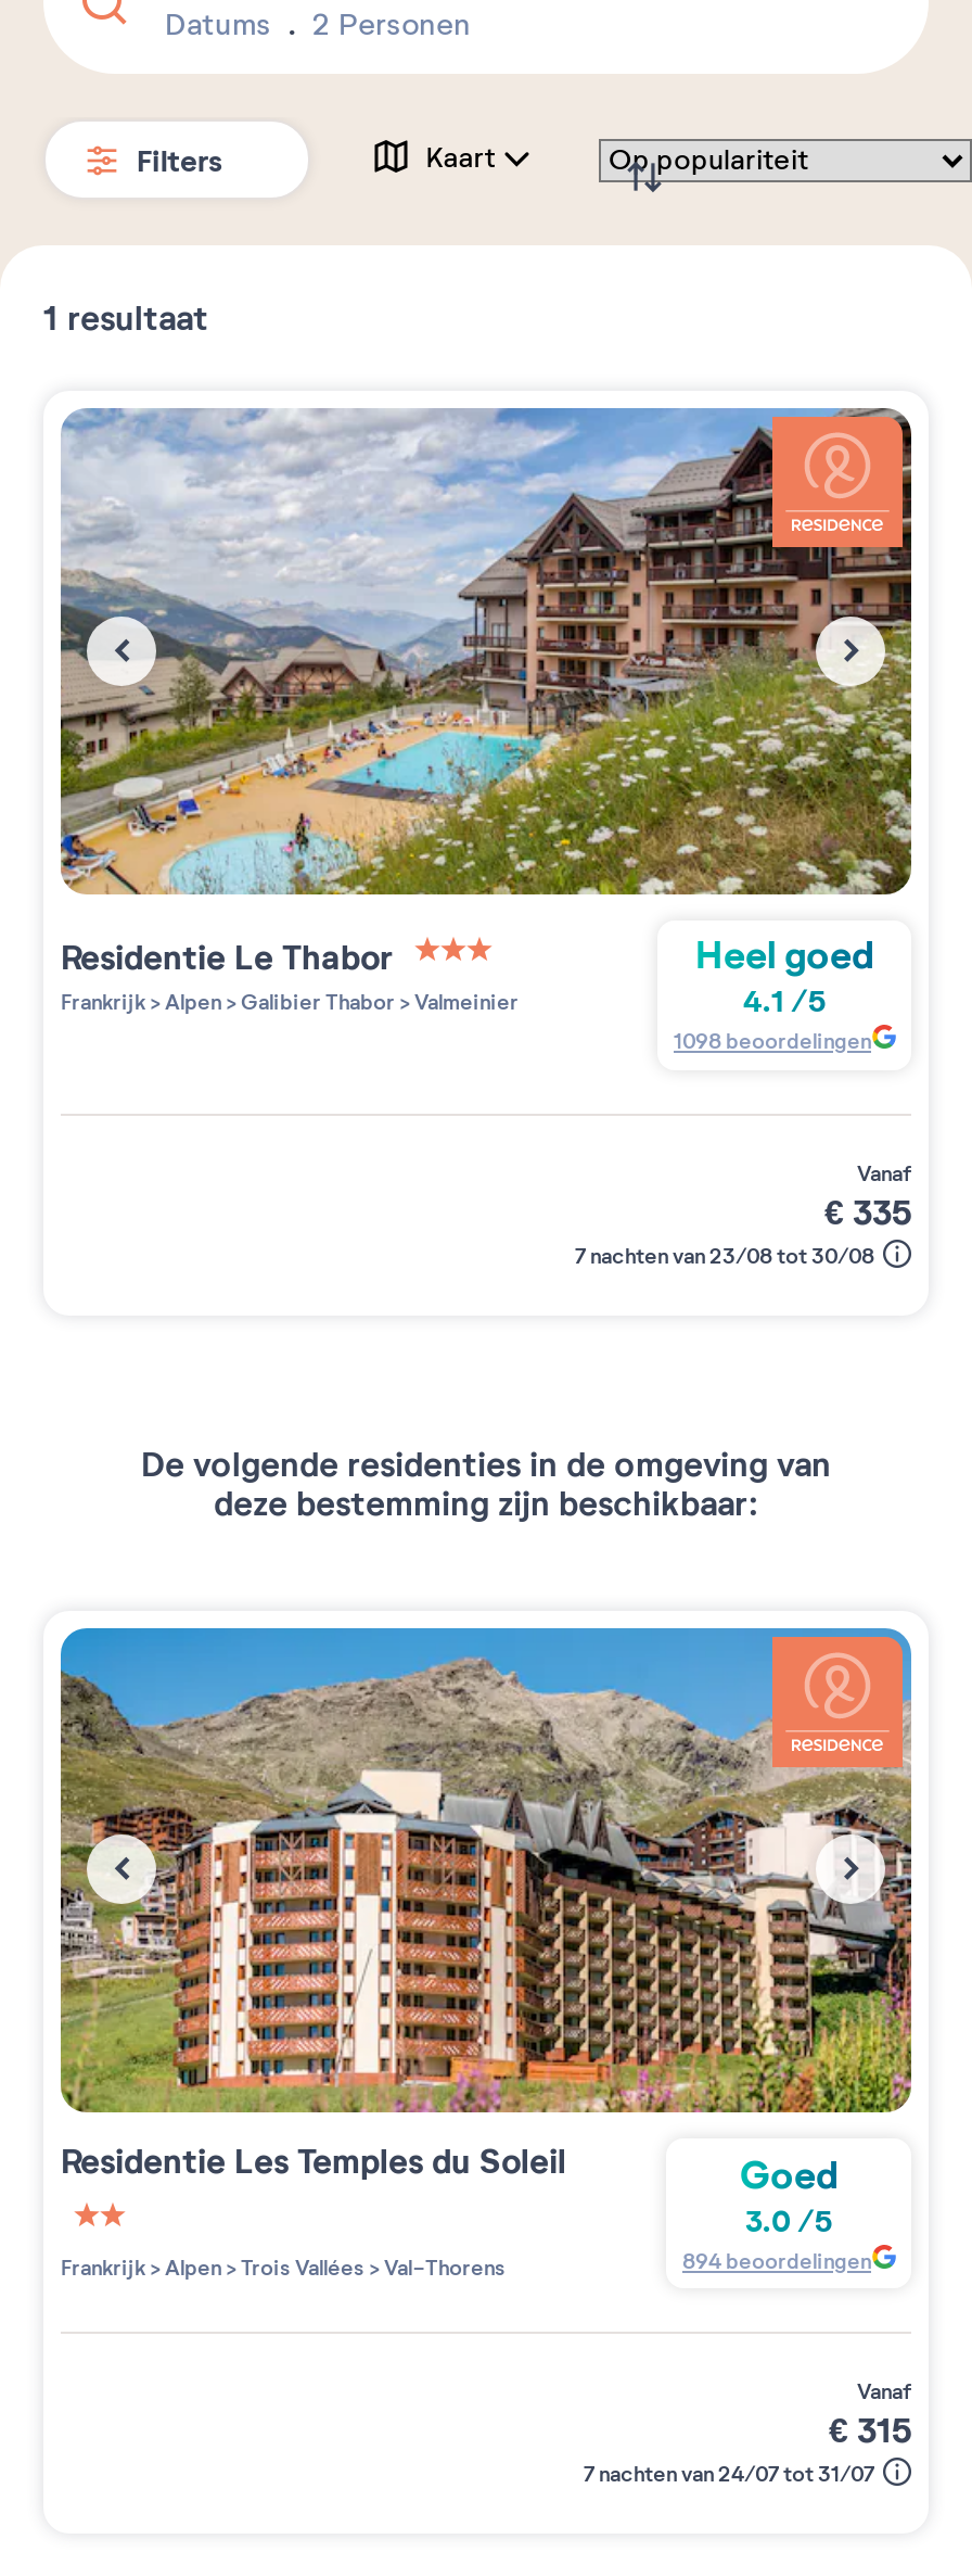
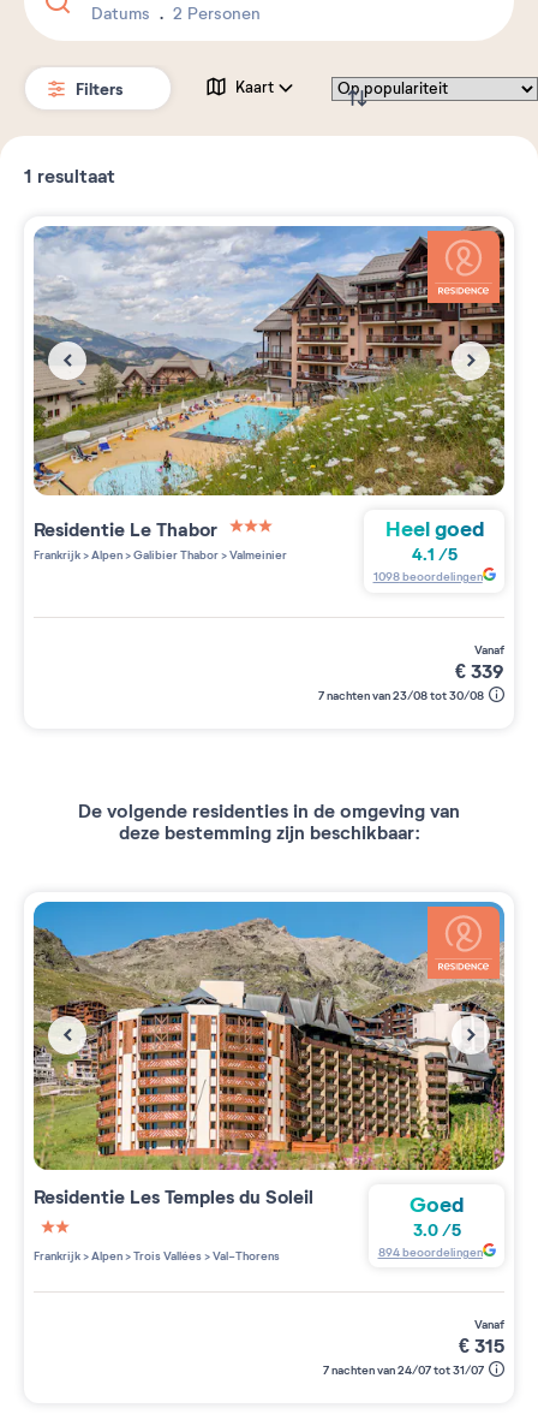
[824,1189,911,1234] €335 -> [455,658,504,684] €339

